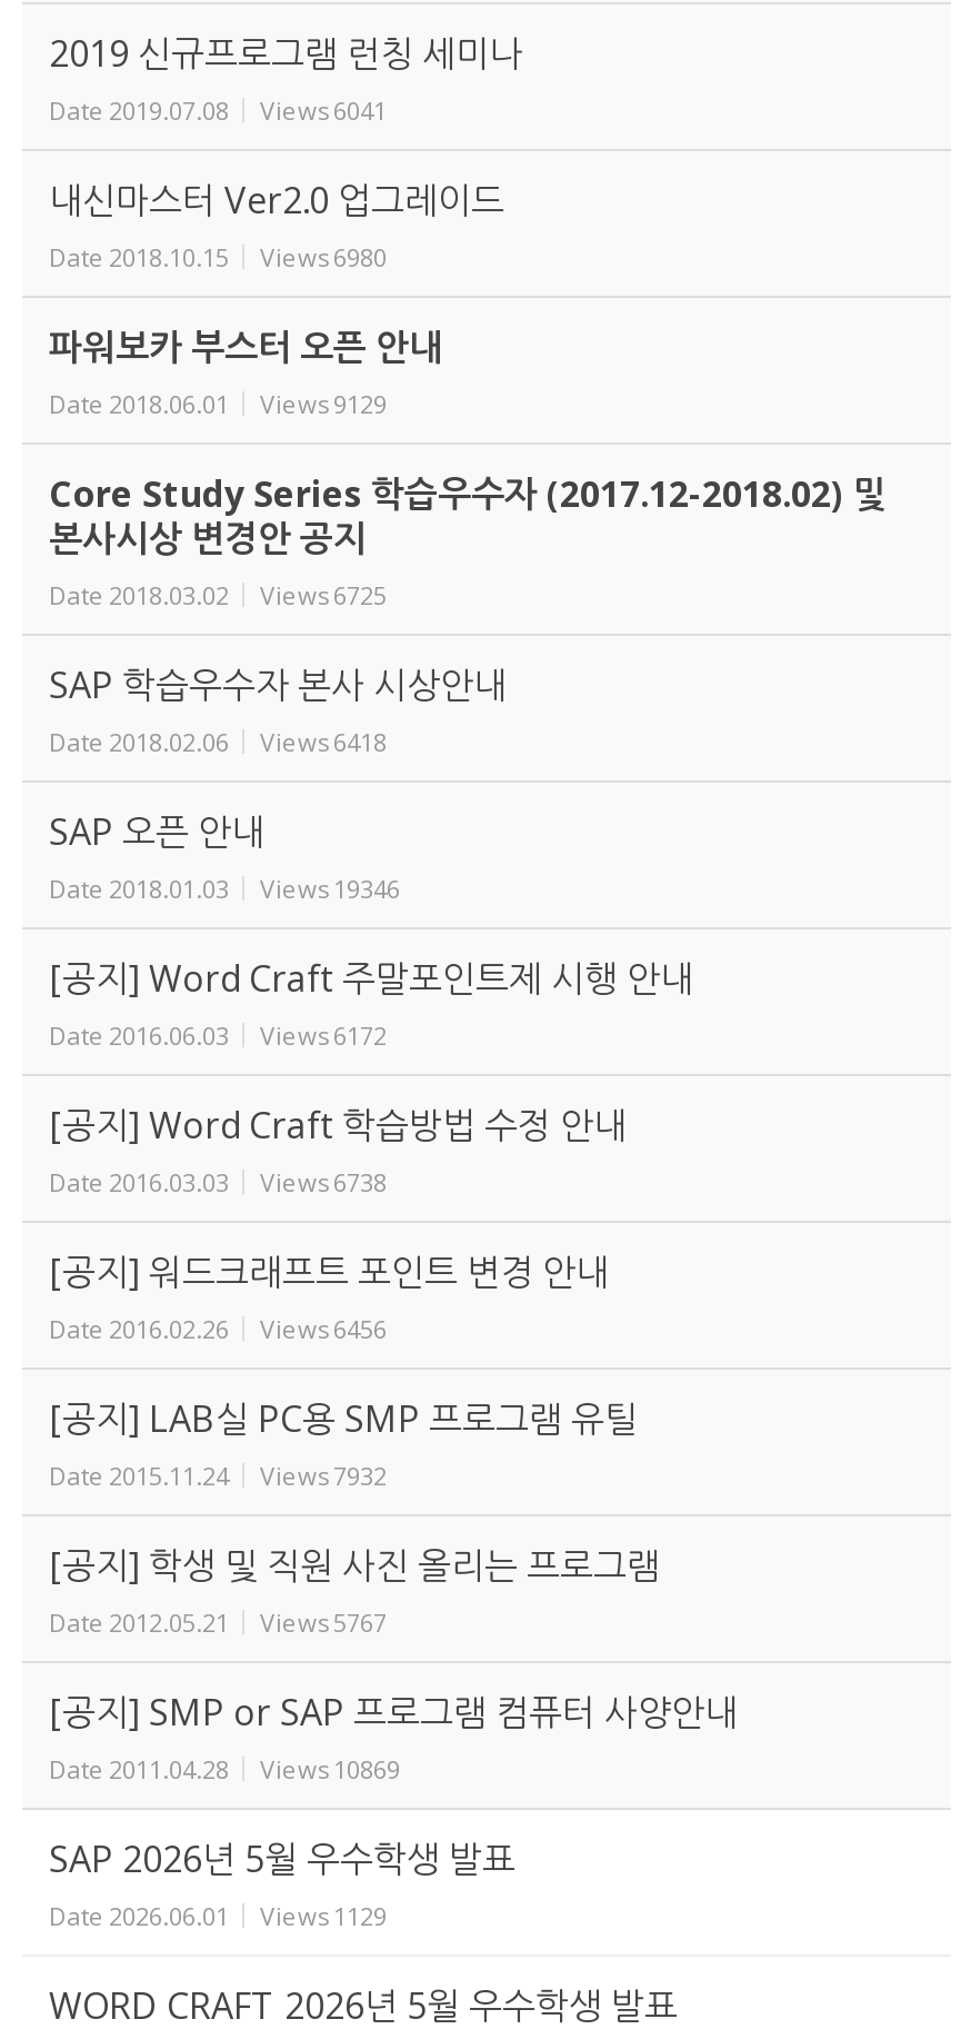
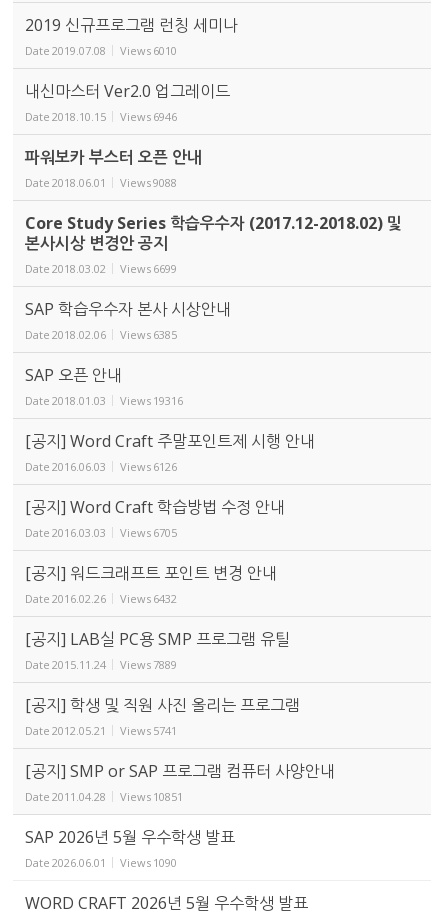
[49,92,387,126] Date 2019.07.08 Views 6041 -> [25,43,177,58] Date 2019.07.08 Views 6010
[49,239,387,273] Date 2018.10.15 Views 6980 -> [25,109,177,124] Date 2018.10.15 Views 6946
[49,386,387,419] Date 2018.06.01 Views 9129 -> [25,175,177,190] Date 2018.06.01 Views 9088
[49,577,387,611] Date 2018.03.02 Views 6725 -> [25,261,177,276] Date 2018.03.02 Views 6699
[49,724,387,757] Date 2018.02.06 Views 6418 -> [25,327,177,342] Date 2018.02.06 Views 6385
[49,871,400,904] Date 2018.01.03 Views 19346 -> [25,393,183,408] Date 2018.01.03 Views 19316
[49,1017,387,1051] Date 2016.06.03 Views 6172 -> [25,459,177,474] Date 2016.06.03 Views 6126
[49,1164,387,1198] Date 2016.03.03 Views 6738 -> [25,525,177,540] Date 2016.03.03 Views 6705
[49,1311,387,1344] Date 2016.02.26 Views 6456 -> [25,591,177,606] Date 2016.02.26 Views 6432
[49,1458,387,1491] Date 2015.11.24 Views 7932 -> [25,657,177,672] Date 2015.11.24 Views 7889
[49,1605,387,1638] Date 2012.05.21 Views 5767 -> [25,723,177,738] Date 2012.05.21 Views 5741
[49,1751,400,1785] Date 2011.04.28 Views 10869 -> [25,789,183,804] Date 2011.04.28 Views 10851
[49,1898,387,1931] Date 2026.06.01 Views 1129 -> [25,855,177,870] Date 2026.06.01 Views 1090

